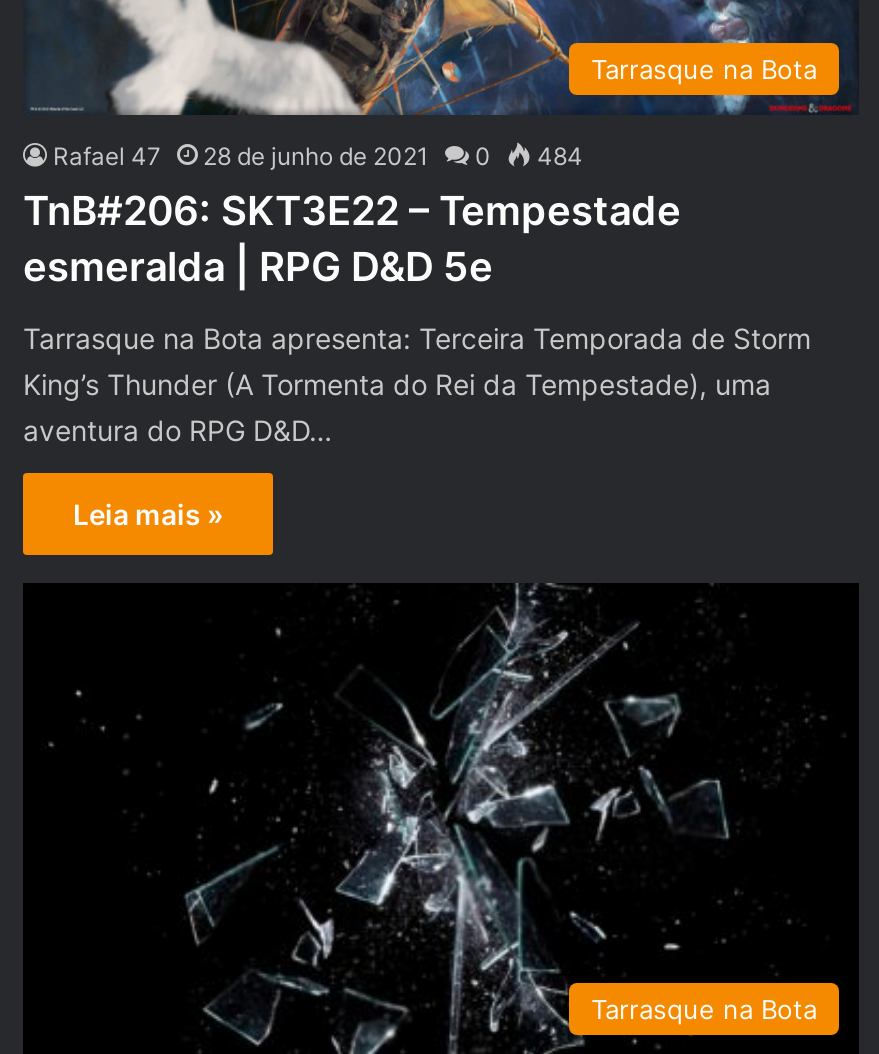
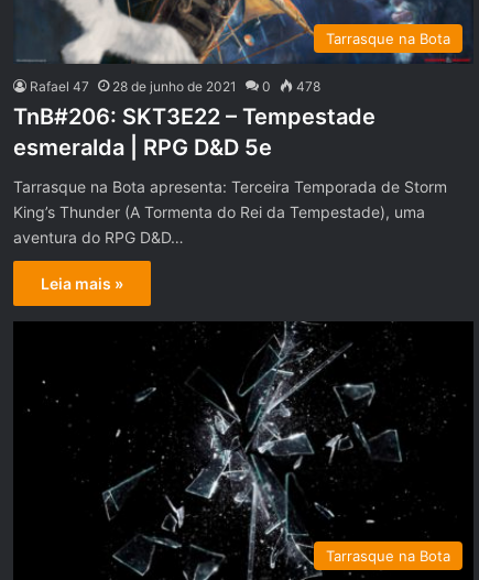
[53,142,583,172] Rafael 47 28 de junho de 2021 0 484 -> [30,78,320,95] Rafael 47 28 de junho de 2021 0 478

